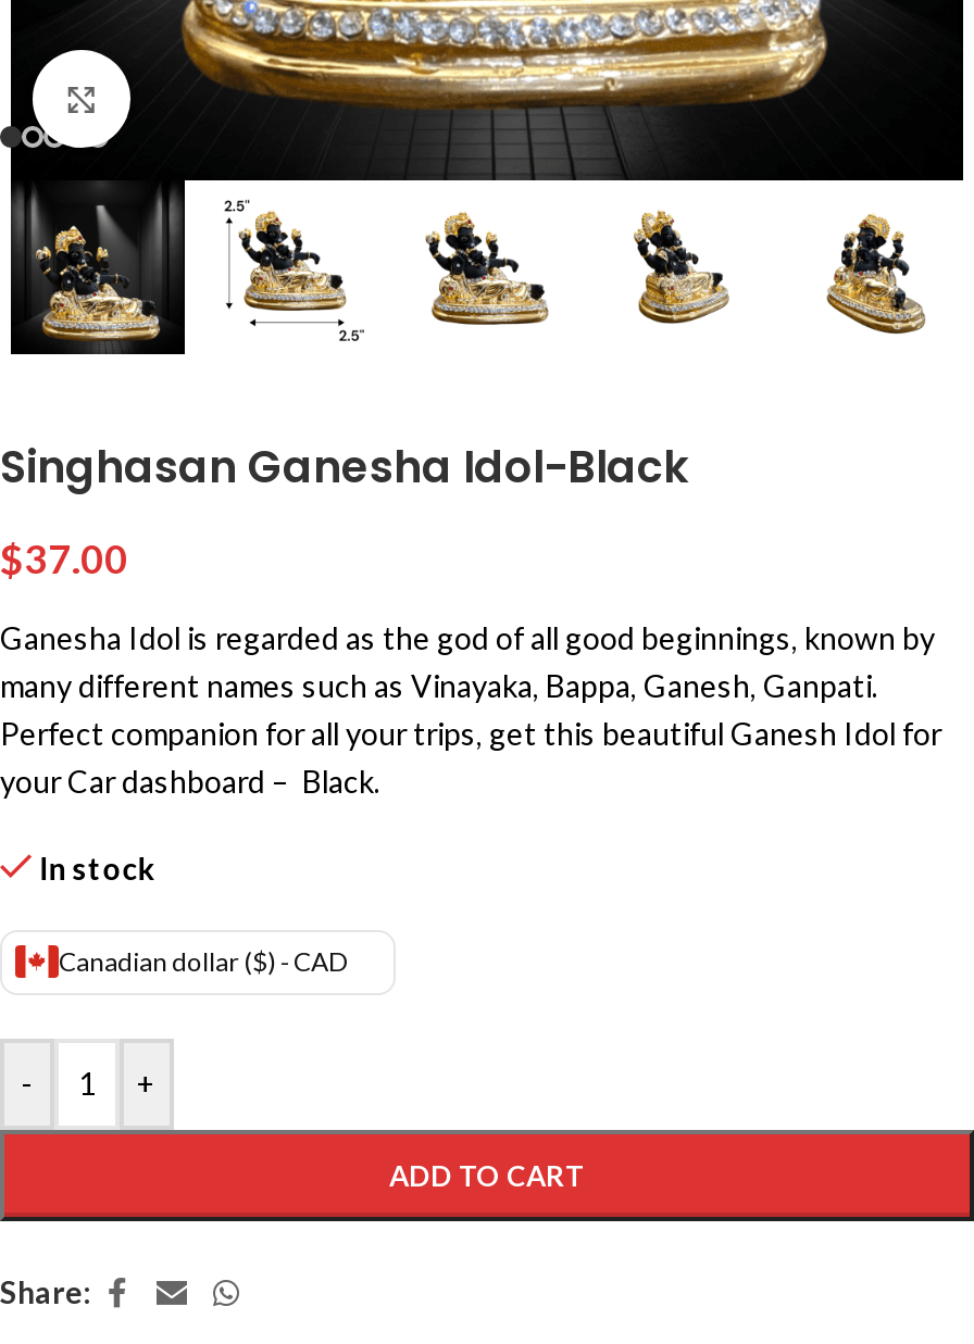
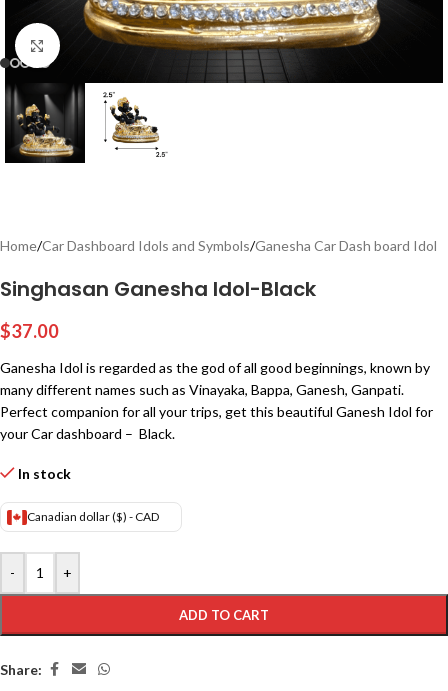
none -> [0,237,437,254] Home/Car Dashboard Idols and Symbols/Ganesha Car Dash board Idol
[424,211,550,326] [image] -> none
[633,209,730,326] [image] -> none
[824,213,926,337] [image] -> none

